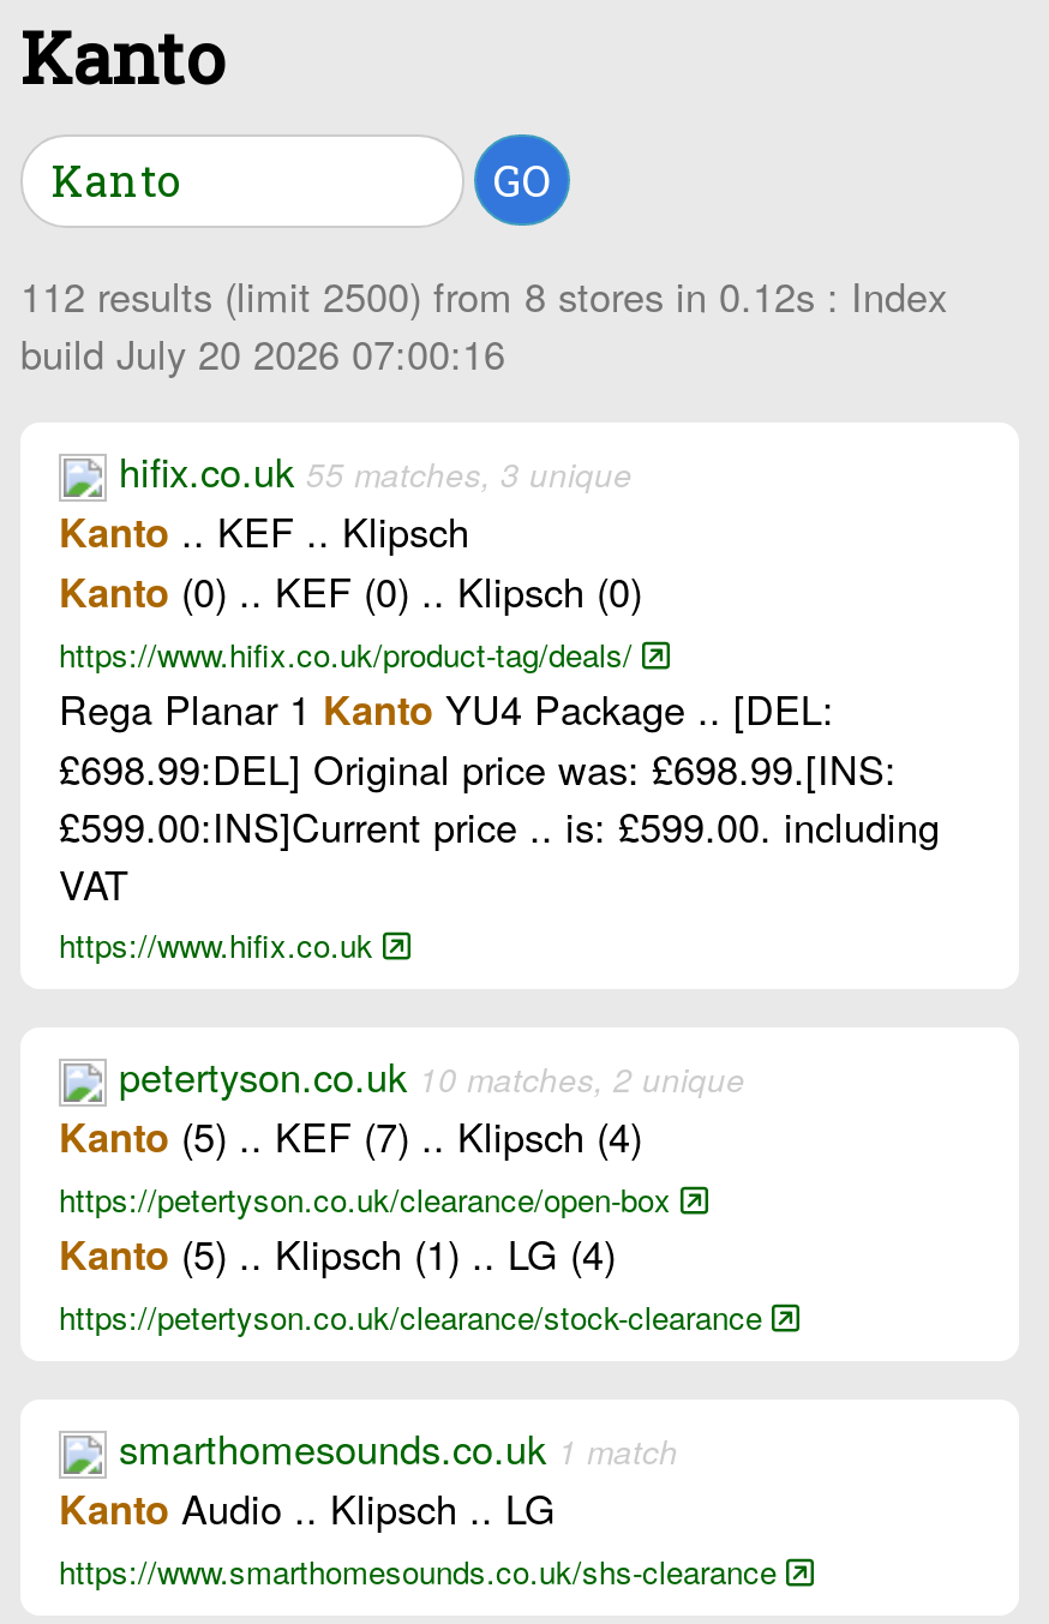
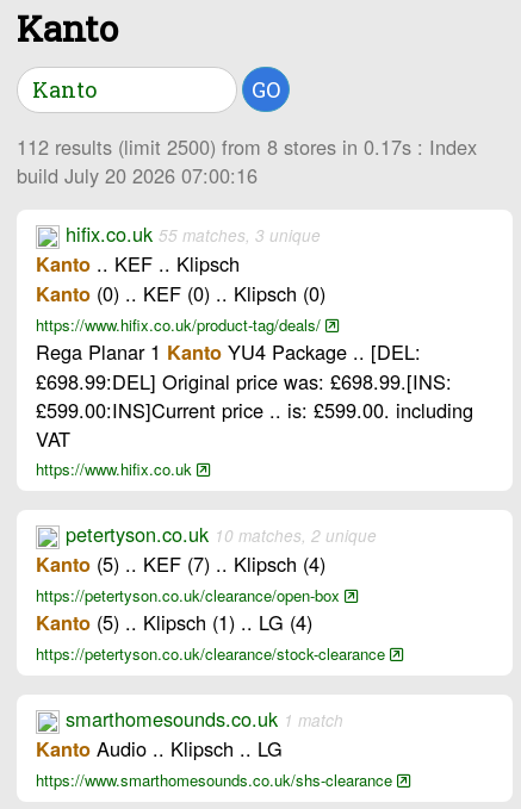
[20,267,947,325] 112 results (limit 2500) from 8 stores in 0.12s : Index -> [17,133,477,161] 112 results (limit 2500) from 8 stores in 0.17s : Index

